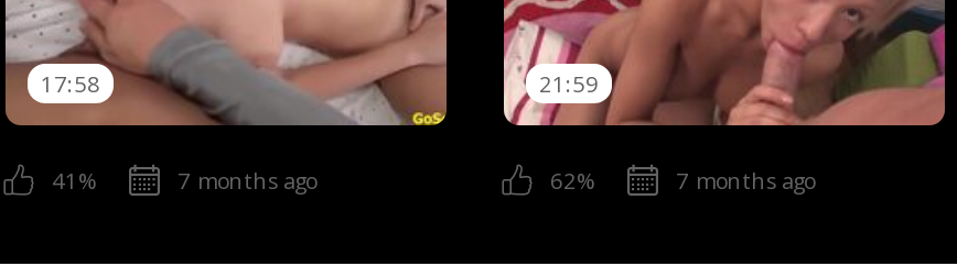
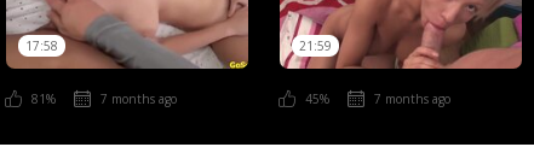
[52,165,96,196] 41% -> [31,90,56,107] 81%
[550,165,594,196] 62% -> [305,90,329,107] 45%

